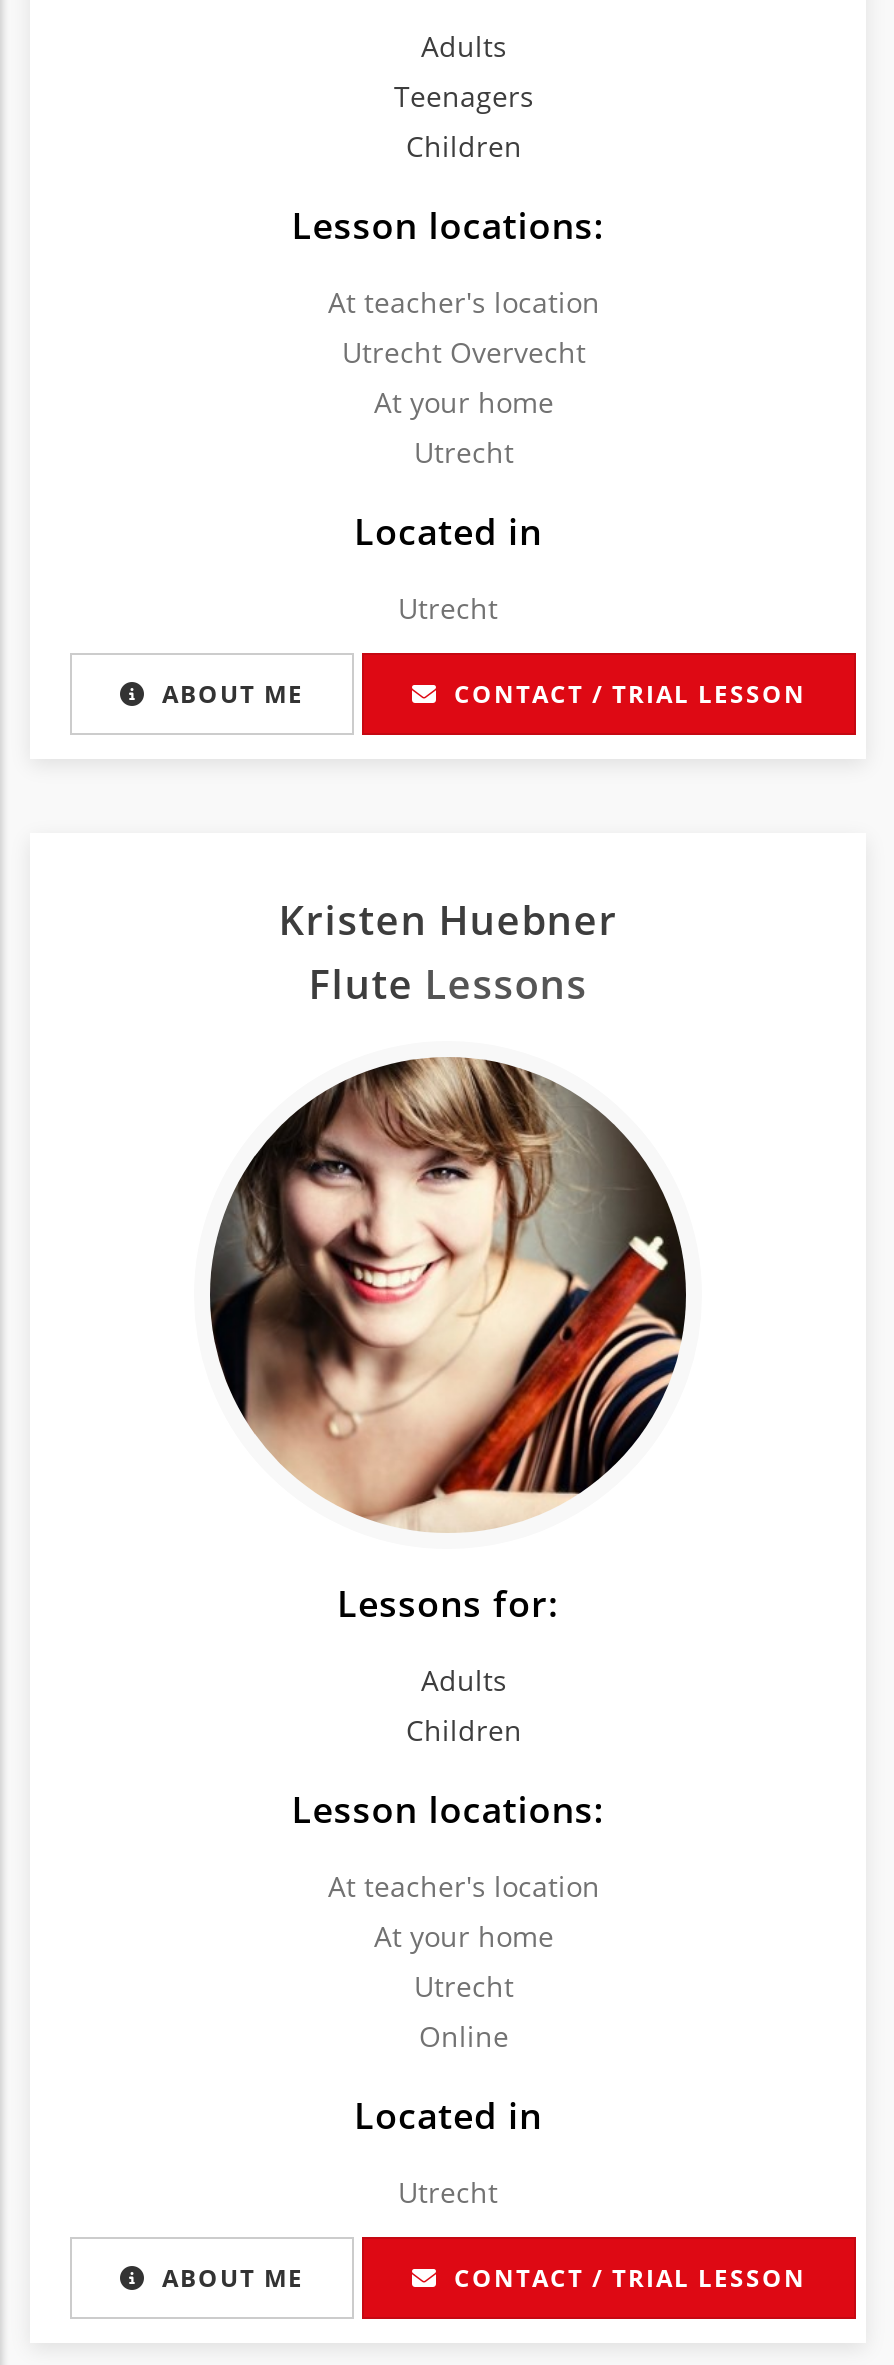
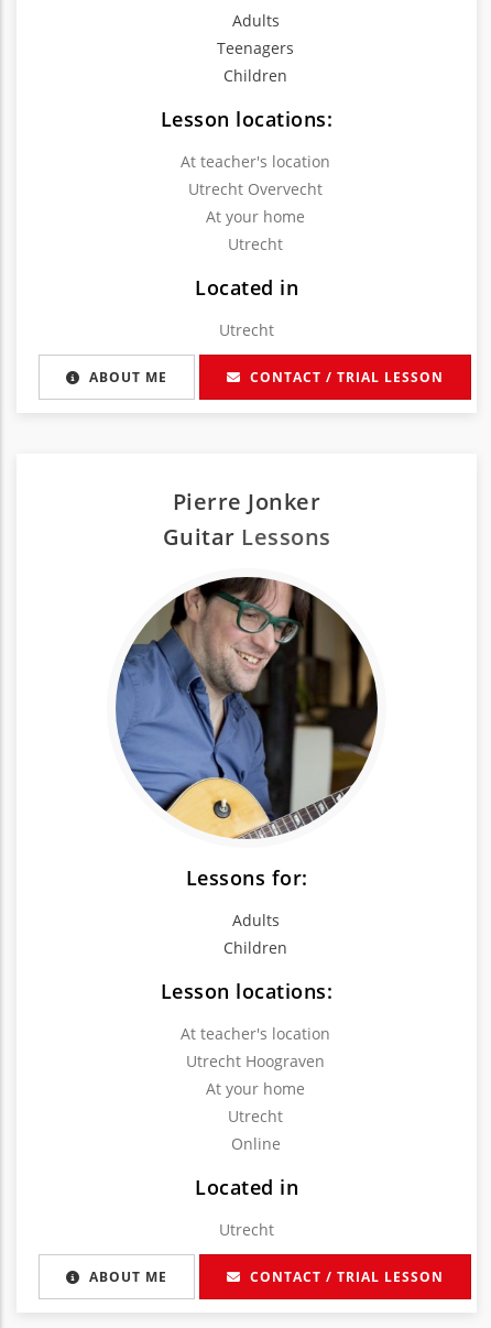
[278,892,618,1010] Kristen Huebner | Flute Lessons -> [162,486,331,551] Pierre Jonker | Guitar Lessons
[208,1057,682,1531] [image] -> [114,576,377,839] [image]
none -> [186,1051,325,1072] Utrecht Hoograven

